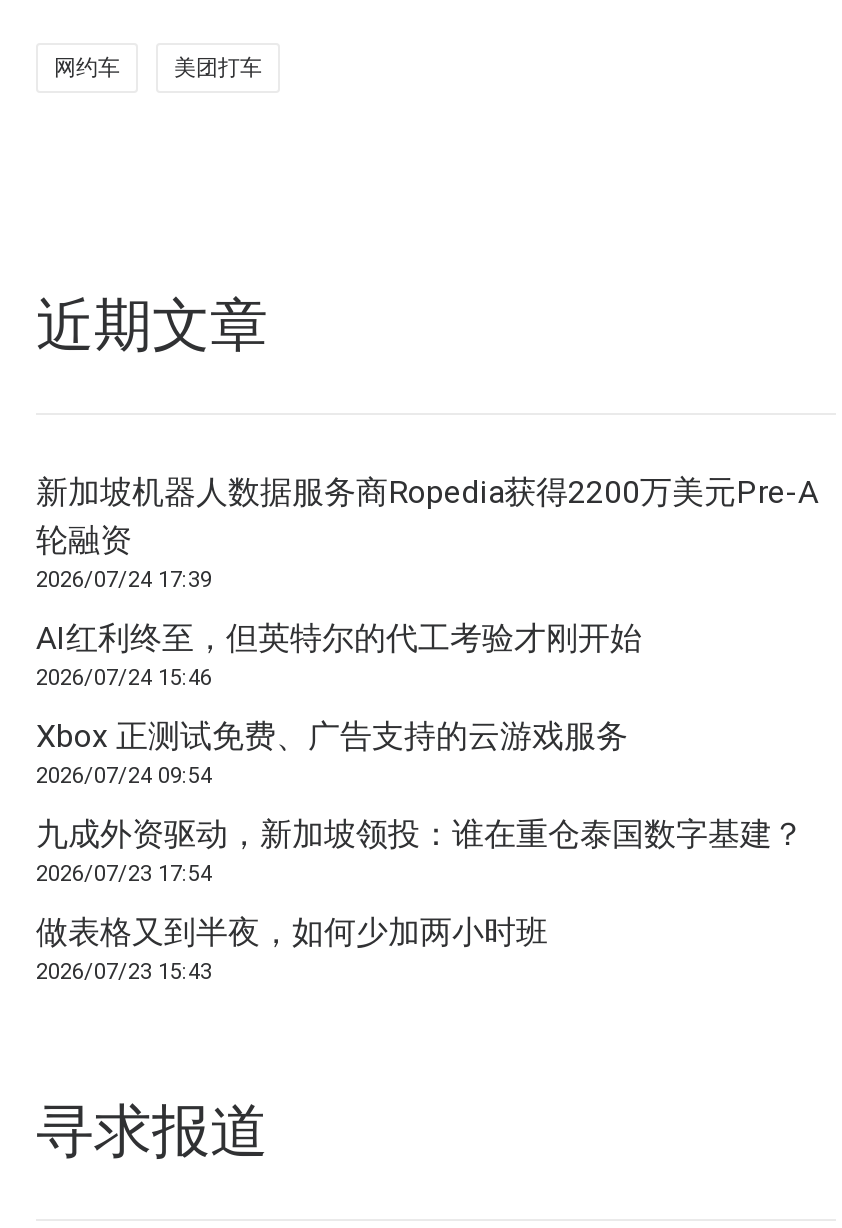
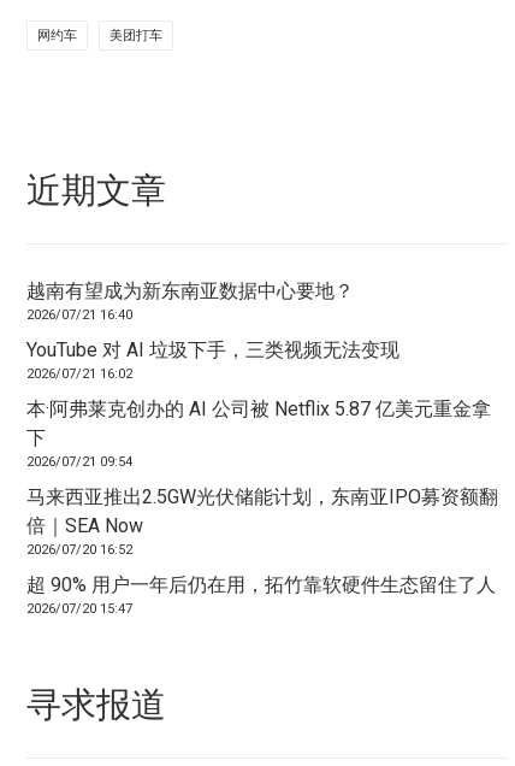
[36,473,818,593] 新加坡机器人数据服务商Ropedia获得2200万美元Pre-A | 轮融资 | 2026/07/24 17:39 -> [26,280,354,323] 越南有望成为新东南亚数据中心要地？ | 2026/07/21 16:40
[36,619,642,691] AI红利终至，但英特尔的代工考验才刚开始 | 2026/07/24 15:46 -> [26,339,399,382] YouTube 对 AI 垃圾下手，三类视频无法变现 | 2026/07/21 16:02
[36,717,628,789] Xbox 正测试免费、广告支持的云游戏服务 | 2026/07/24 09:54 -> [26,398,491,470] 本·阿弗莱克创办的 AI 公司被 Netflix 5.87 亿美元重金拿 | 下 | 2026/07/21 09:54
[36,815,804,887] 九成外资驱动，新加坡领投：谁在重仓泰国数字基建？ | 2026/07/23 17:54 -> [26,485,498,558] 马来西亚推出2.5GW光伏储能计划，东南亚IPO募资额翻 | 倍｜SEA Now | 2026/07/20 16:52
[36,913,548,985] 做表格又到半夜，如何少加两小时班 | 2026/07/23 15:43 -> [26,573,496,617] 超 90% 用户一年后仍在用，拓竹靠软硬件生态留住了人 | 2026/07/20 15:47

